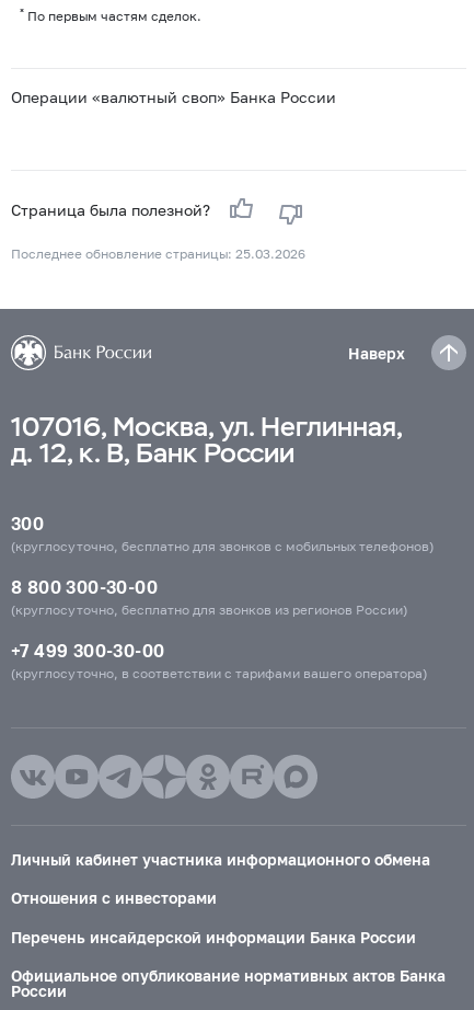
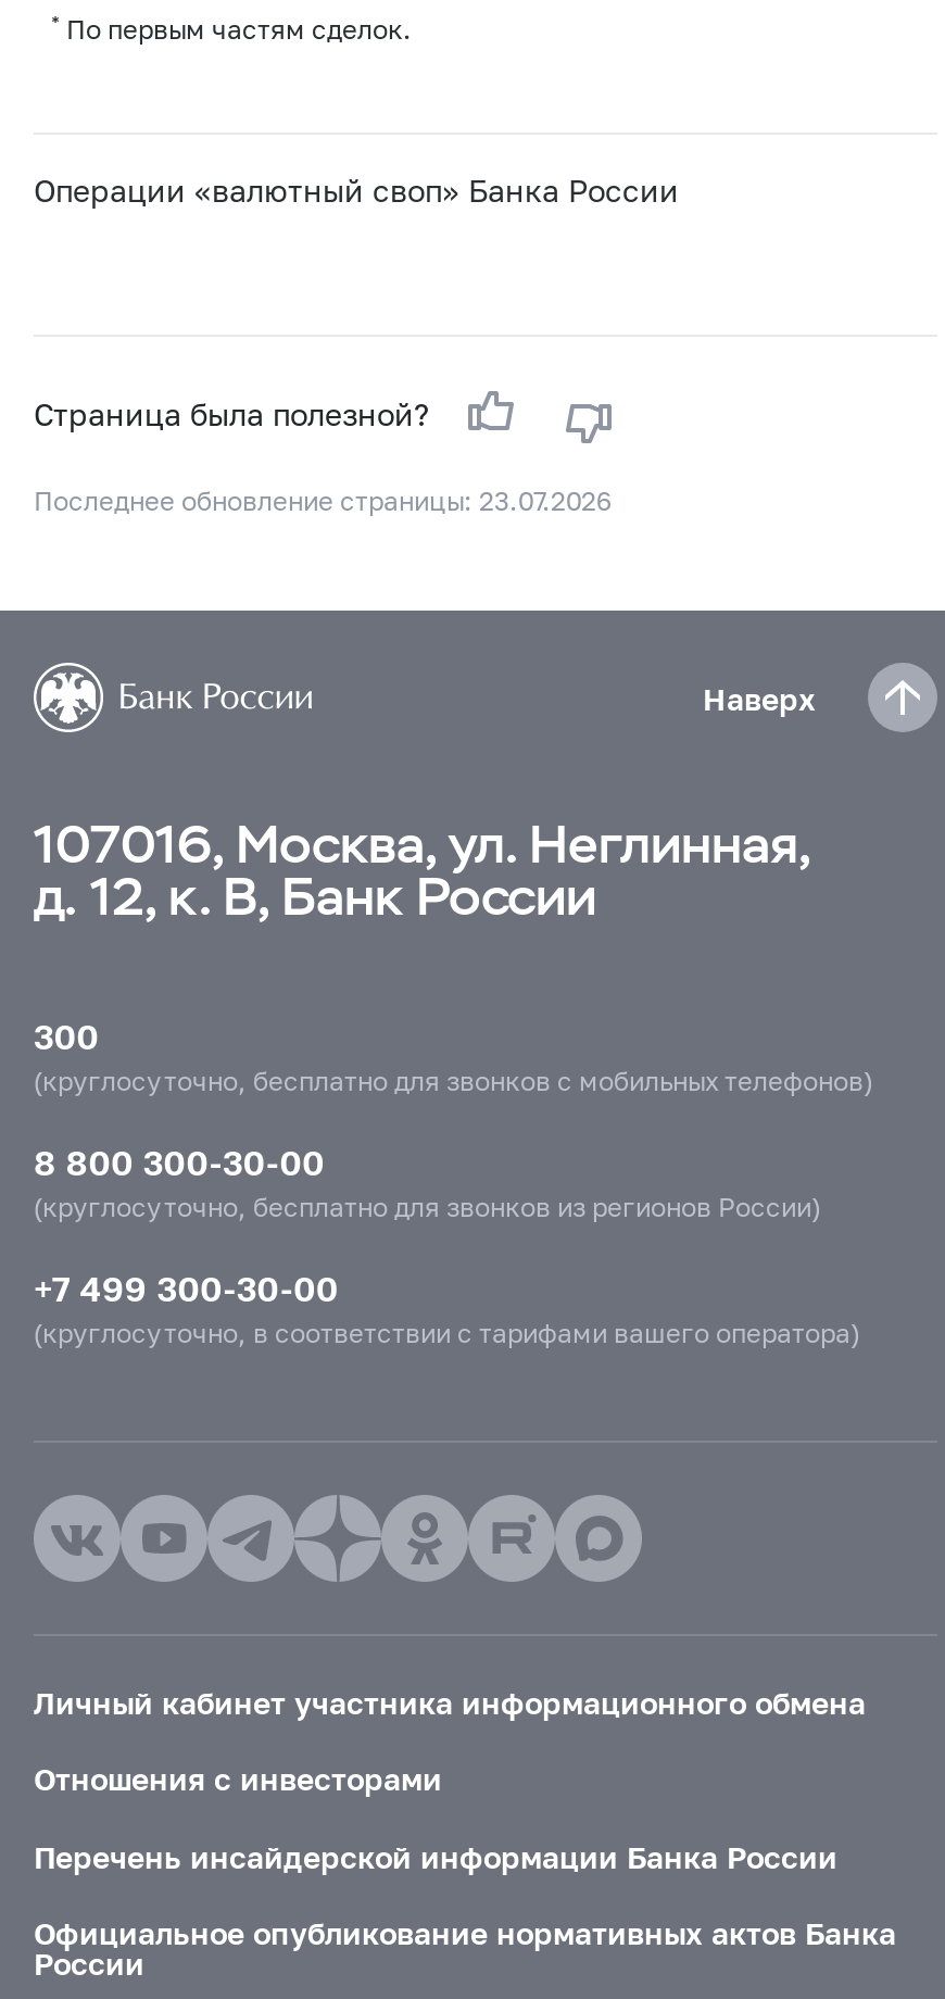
[11,245,305,262] Последнее обновление страницы: 25.03.2026 -> [34,485,612,517] Последнее обновление страницы: 23.07.2026

